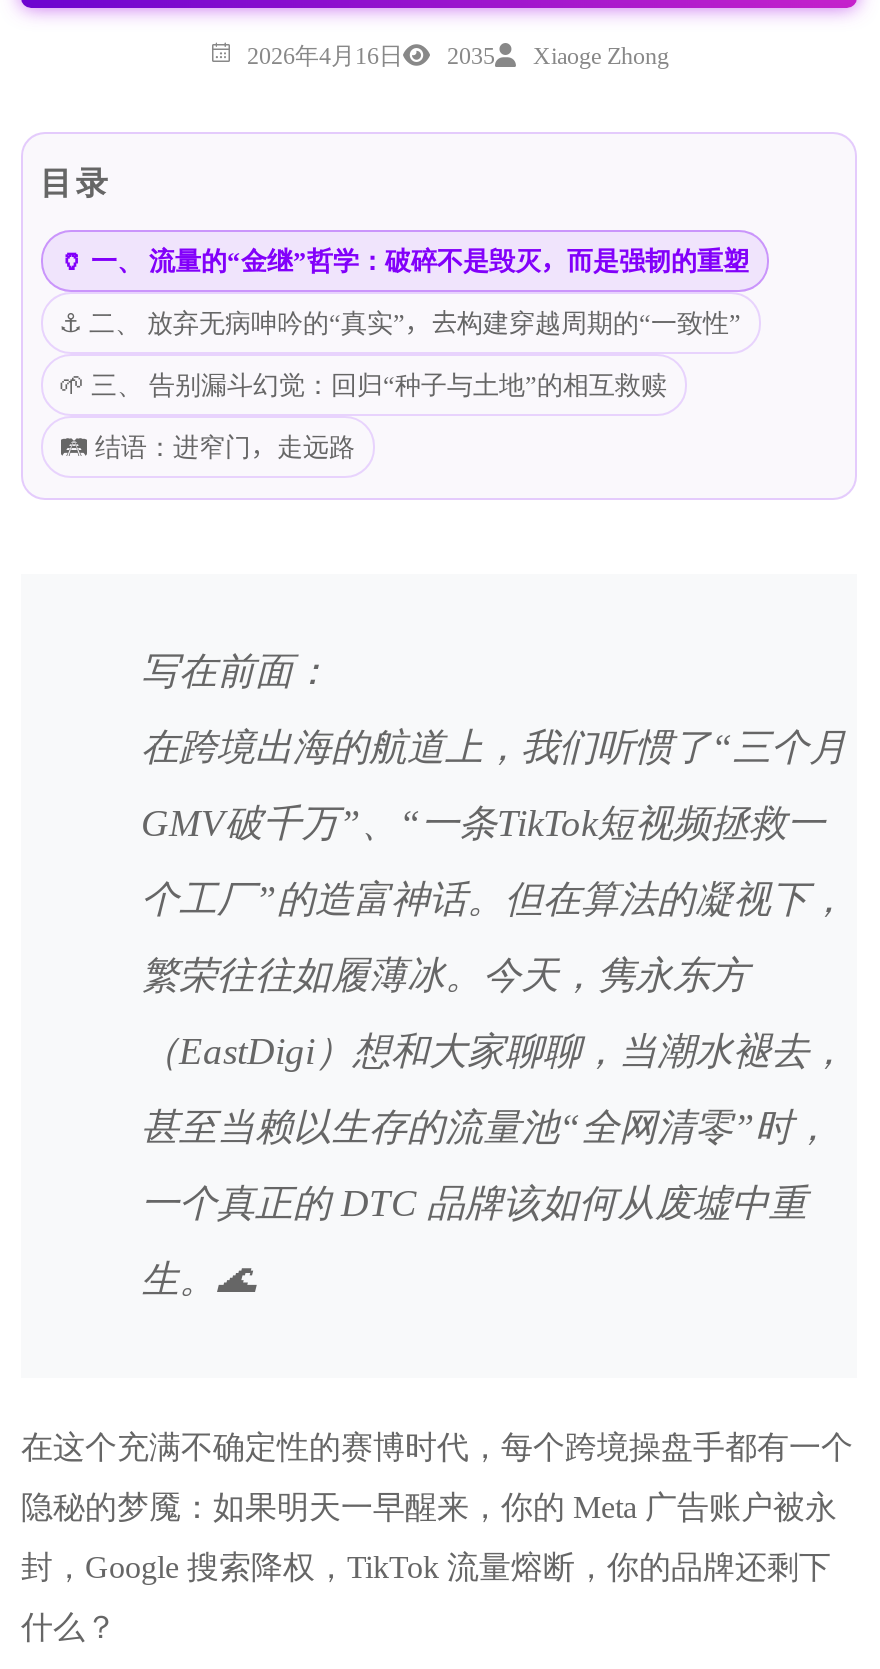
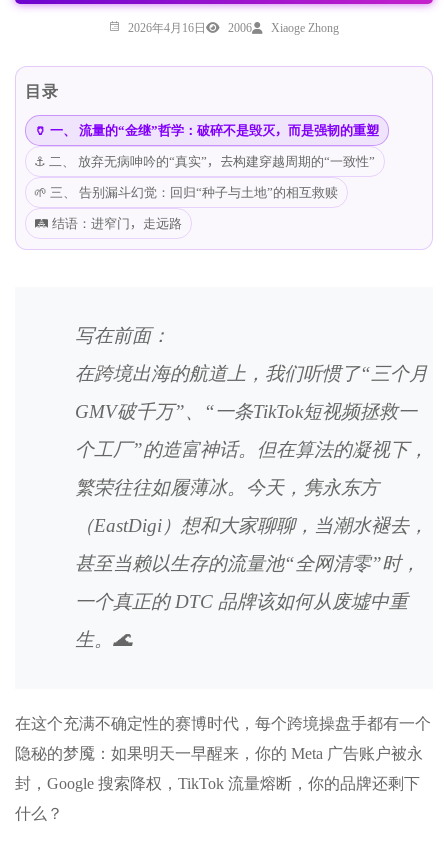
[247,42,669,66] 2026年4月16日 2035 Xiaoge Zhong -> [128,21,339,33] 2026年4月16日 2006 Xiaoge Zhong

